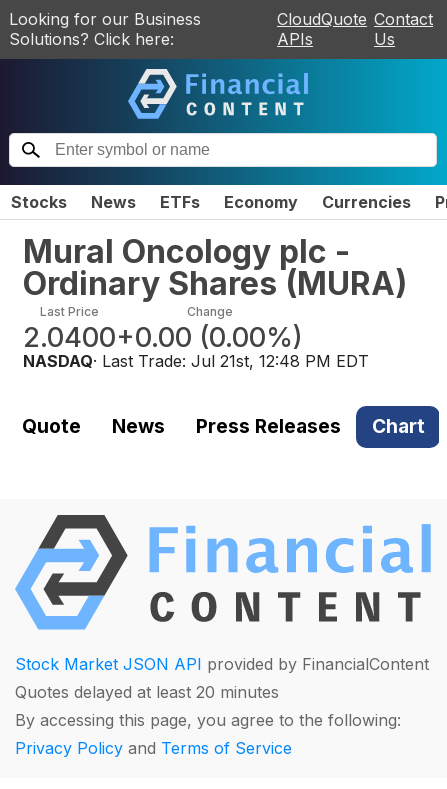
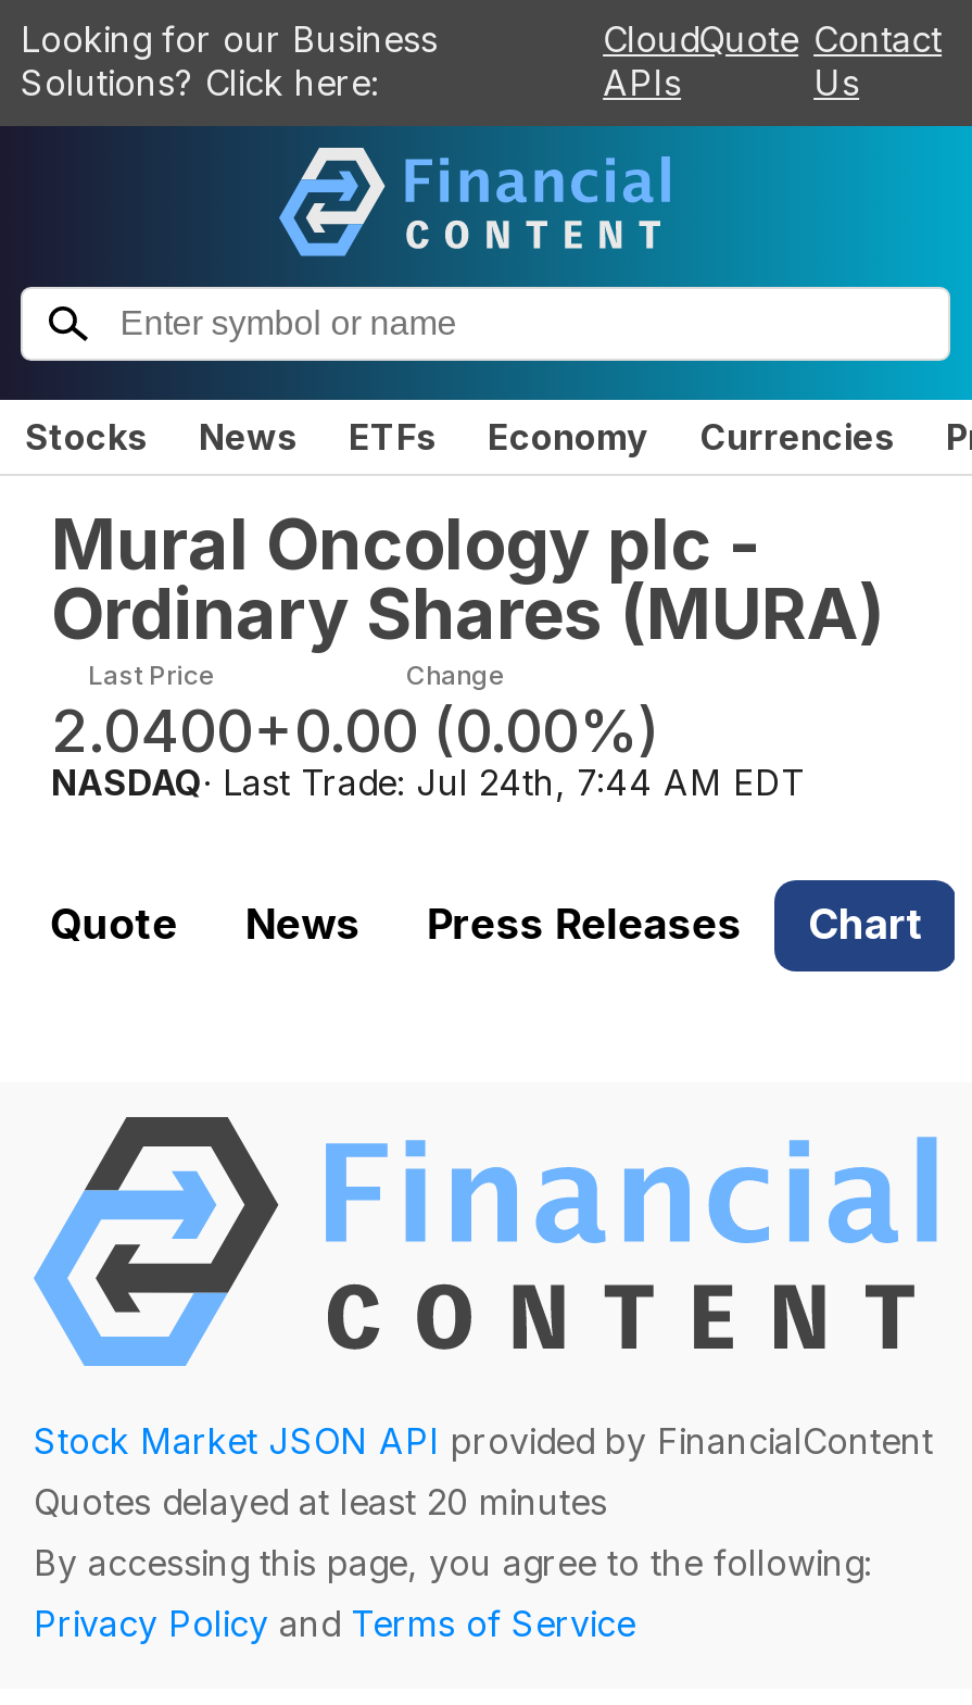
[23,351,369,371] NASDAQ · Last Trade: Jul 21st, 12:48 PM EDT -> [51,760,805,803] NASDAQ · Last Trade: Jul 24th, 7:44 AM EDT

